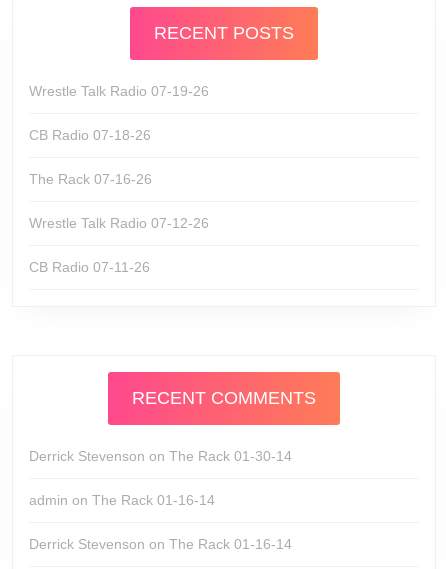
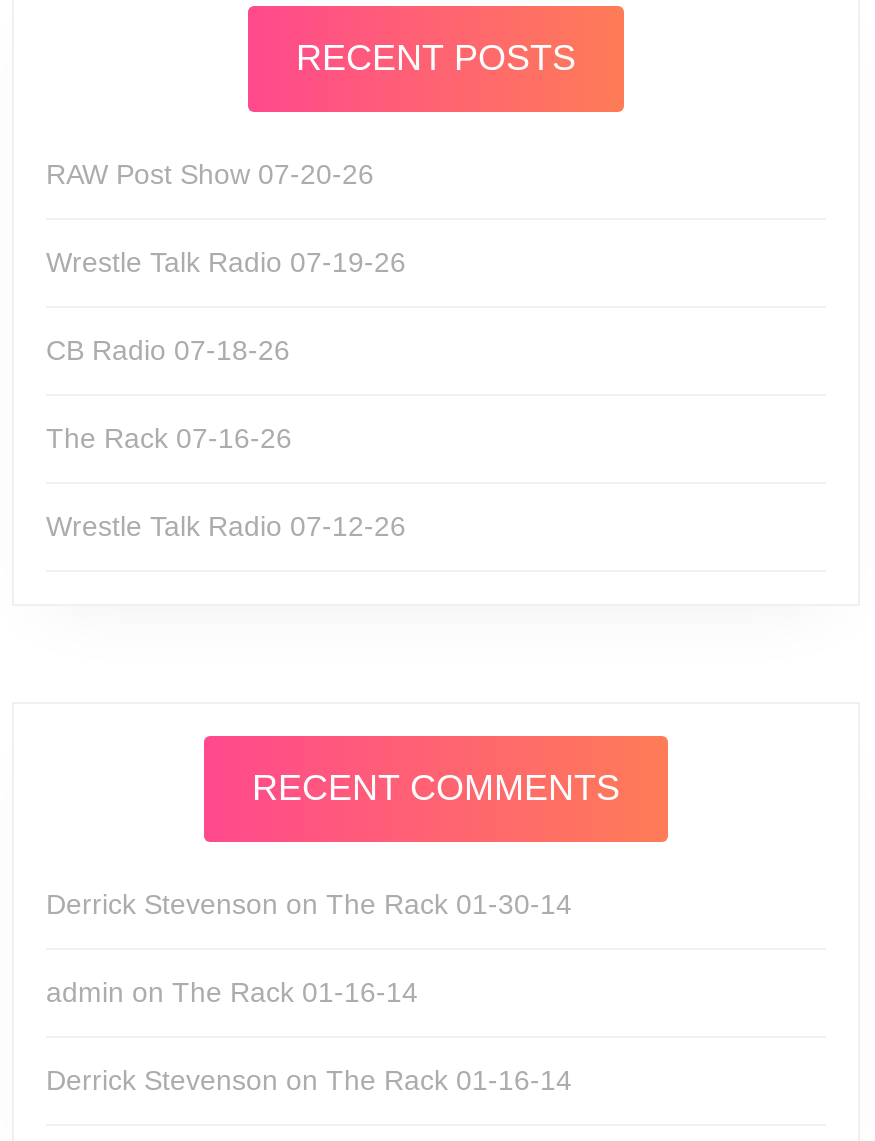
none -> [46,159,374,191] RAW Post Show 07-20-26
moved [29,83,209,231] -> [46,247,406,543]: Wrestle Talk Radio 07-19-26 | CB Radio 07-18-26 | The Rack 07-16-26 | Wrestle Talk Radio 07-12-26
[29,259,150,275] CB Radio 07-11-26 -> none

